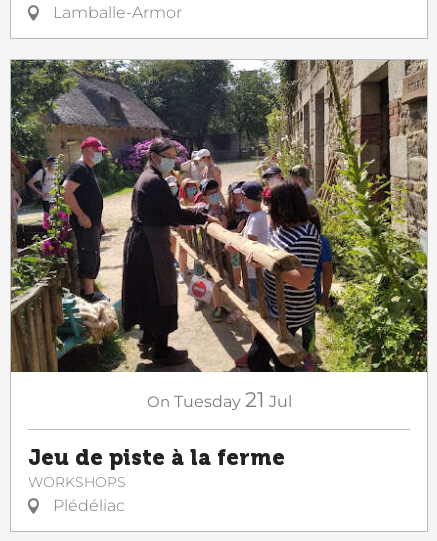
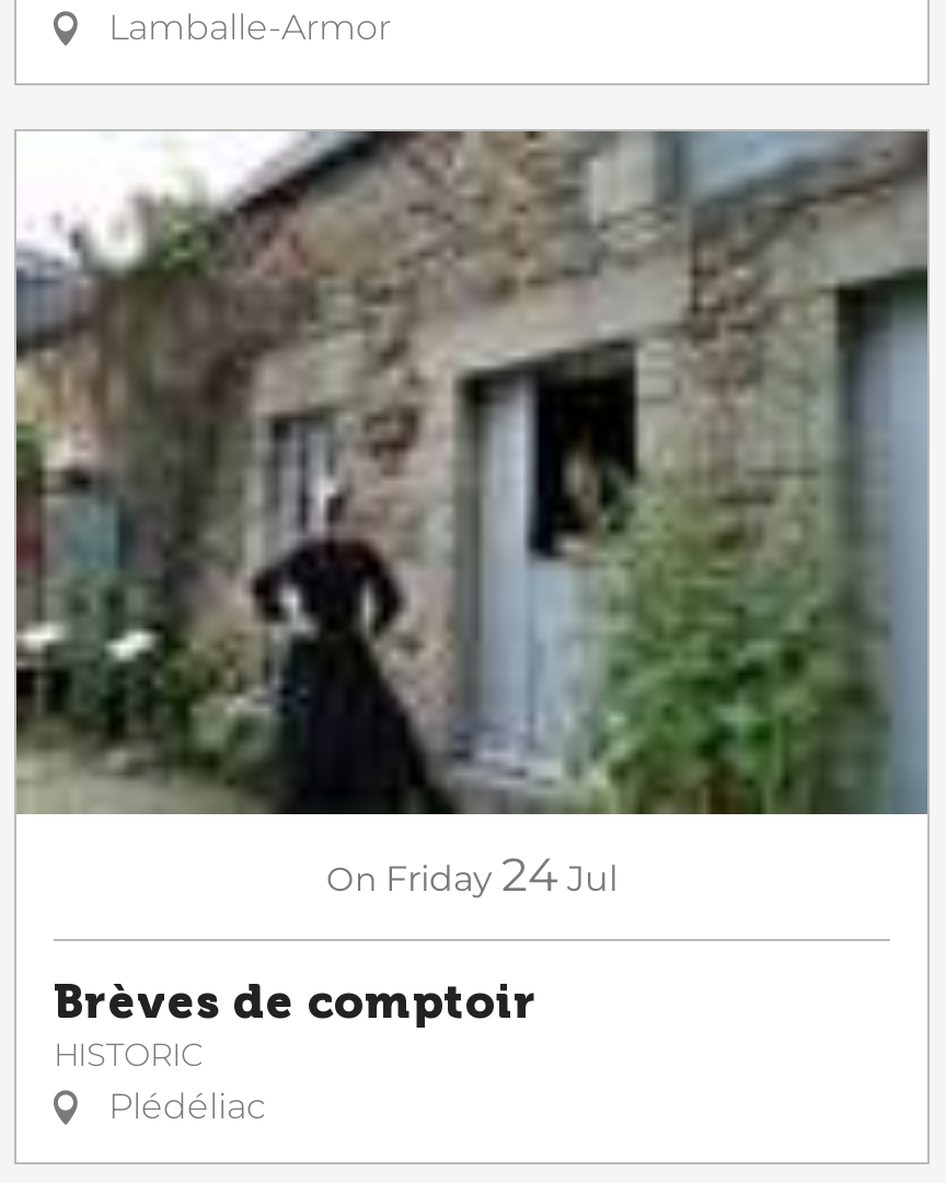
[10,59,428,412] [image] | On Tuesday 21 Jul -> [14,129,930,902] [image] | On Friday 24 Jul
[28,445,285,491] Jeu de piste à la ferme | WORKSHOPS -> [54,974,538,1075] Brèves de comptoir | HISTORIC

